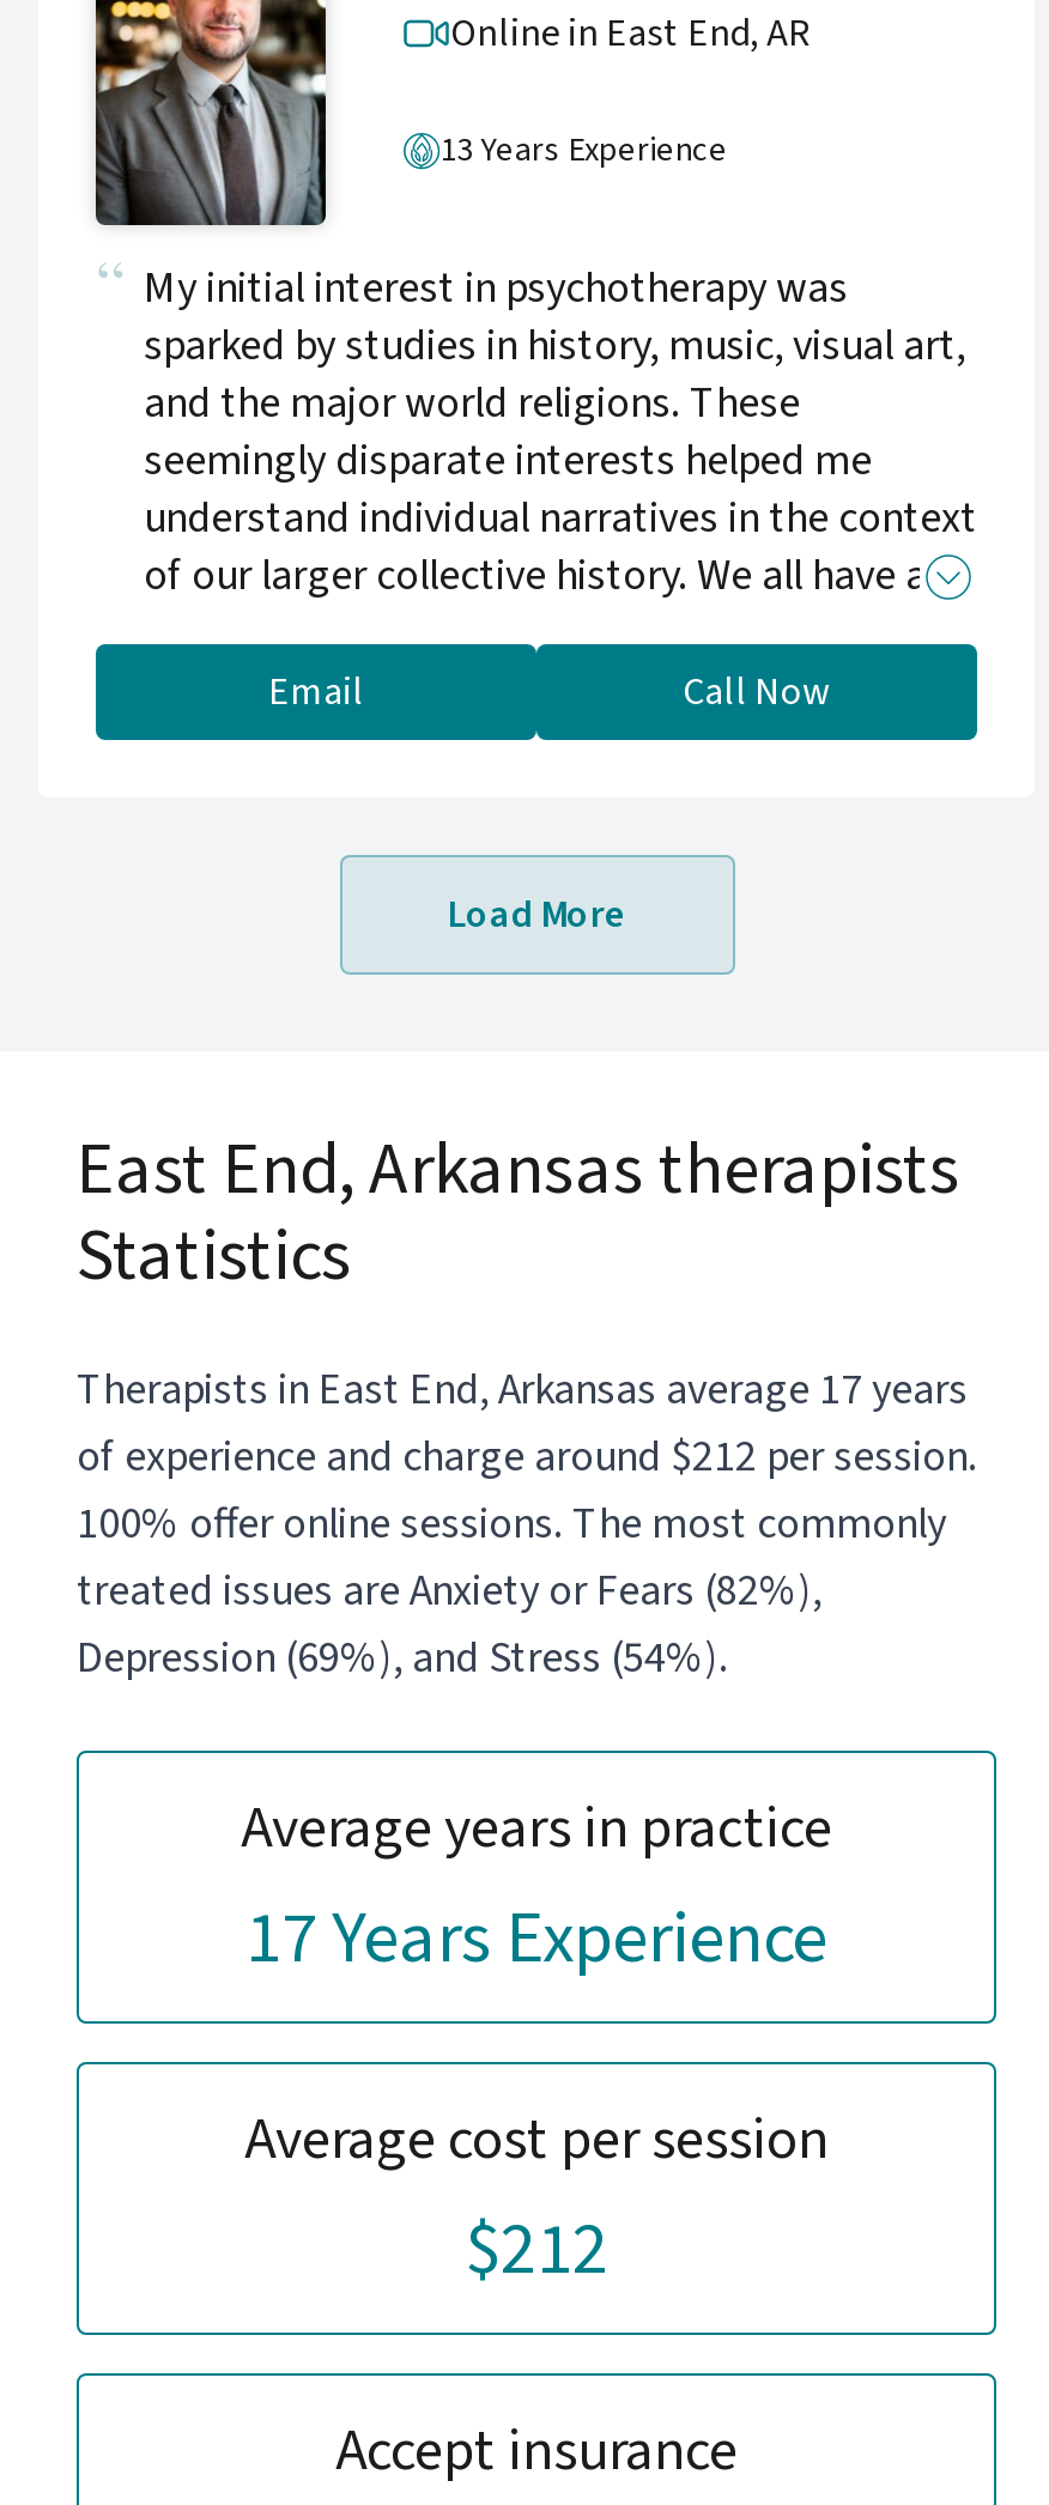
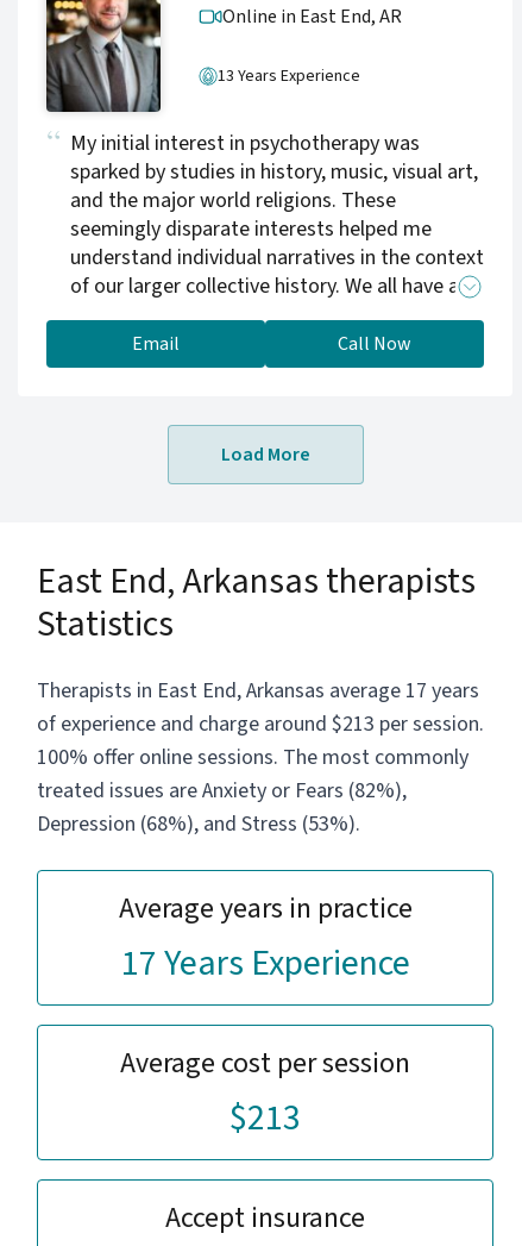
[77,1427,977,1487] of experience and charge around $212 per session. -> [37,710,484,739] of experience and charge around $213 per session.
[77,1628,728,1688] Depression (69%), and Stress (54%). -> [37,810,360,839] Depression (68%), and Stress (53%).
[465,2198,608,2301] $212 -> [229,1093,301,1144] $213

